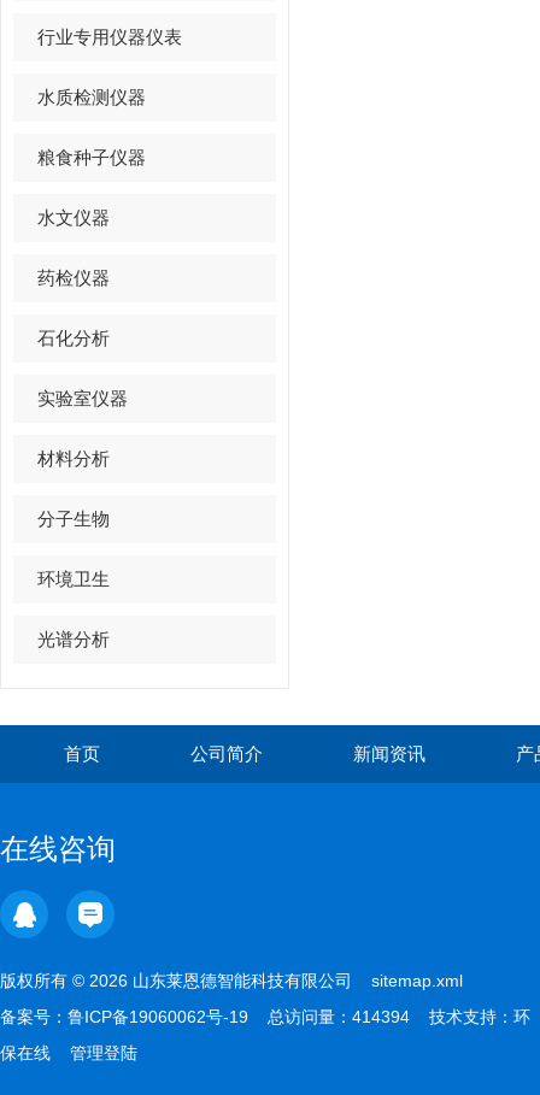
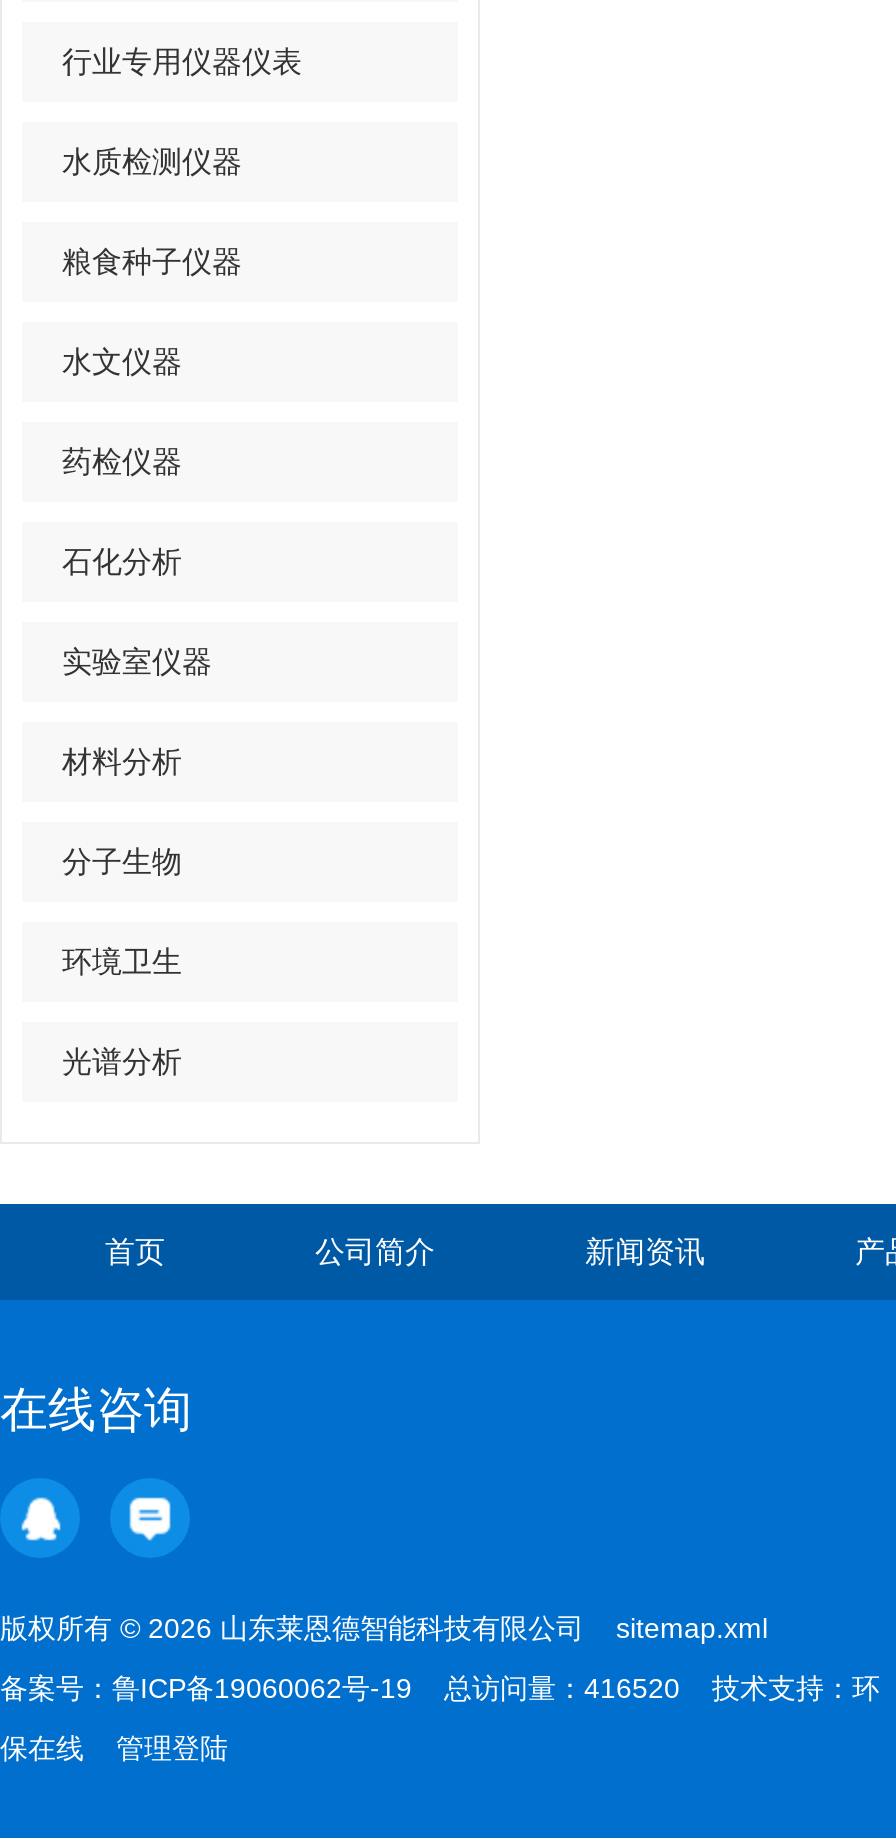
[0,1007,530,1026] 备案号：鲁ICP备19060062号-19总访问量：414394 技术支持：环 -> [0,1672,880,1704] 备案号：鲁ICP备19060062号-19总访问量：416520 技术支持：环

